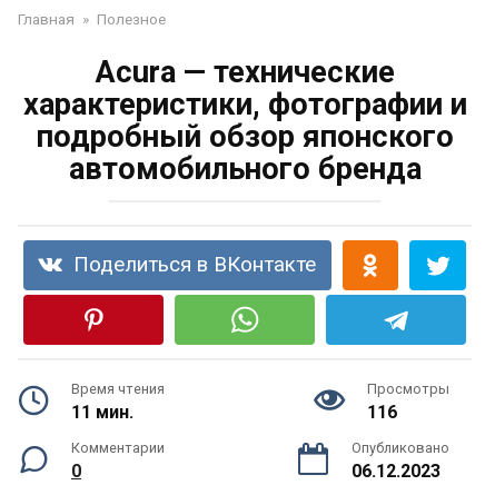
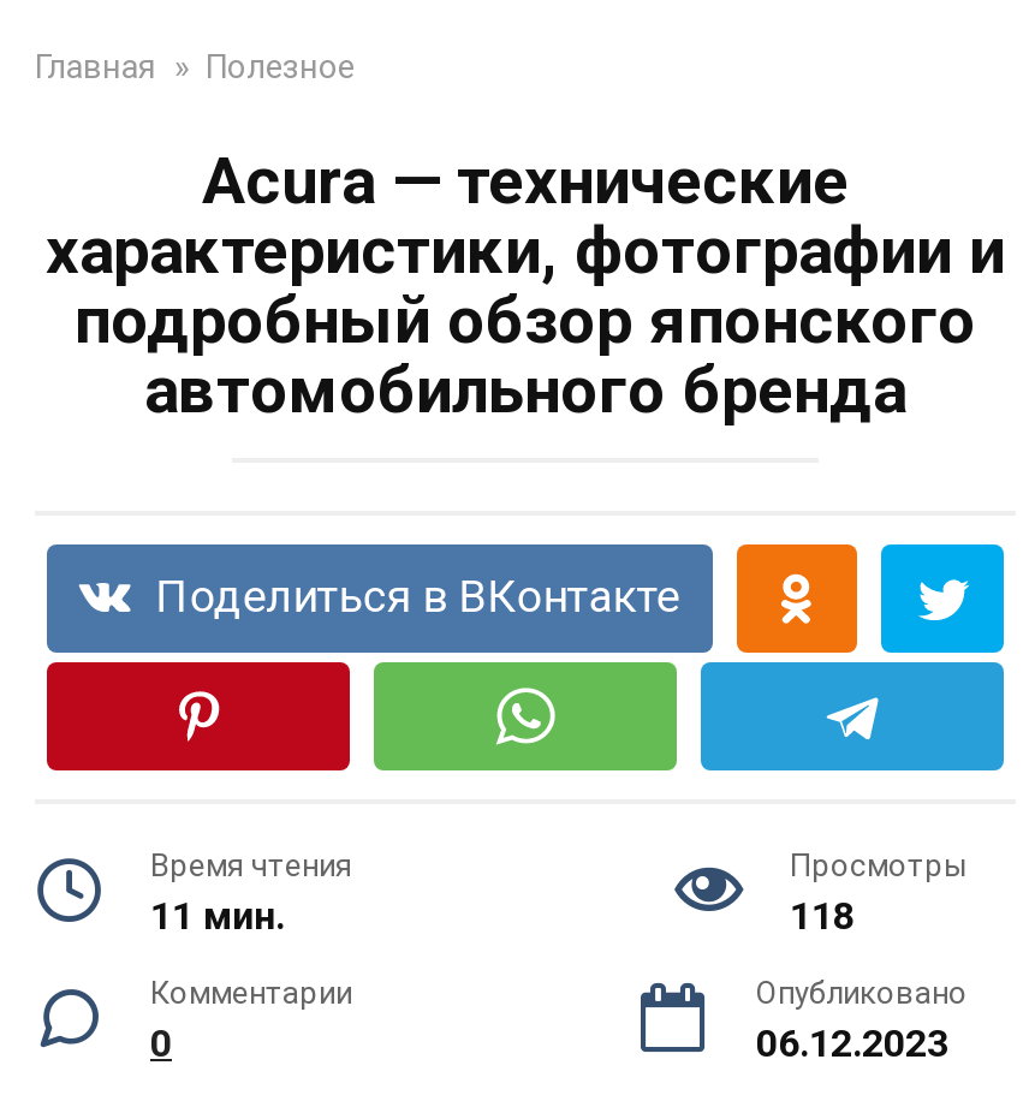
[367,402,397,423] 116 -> [790,893,855,939] 118

